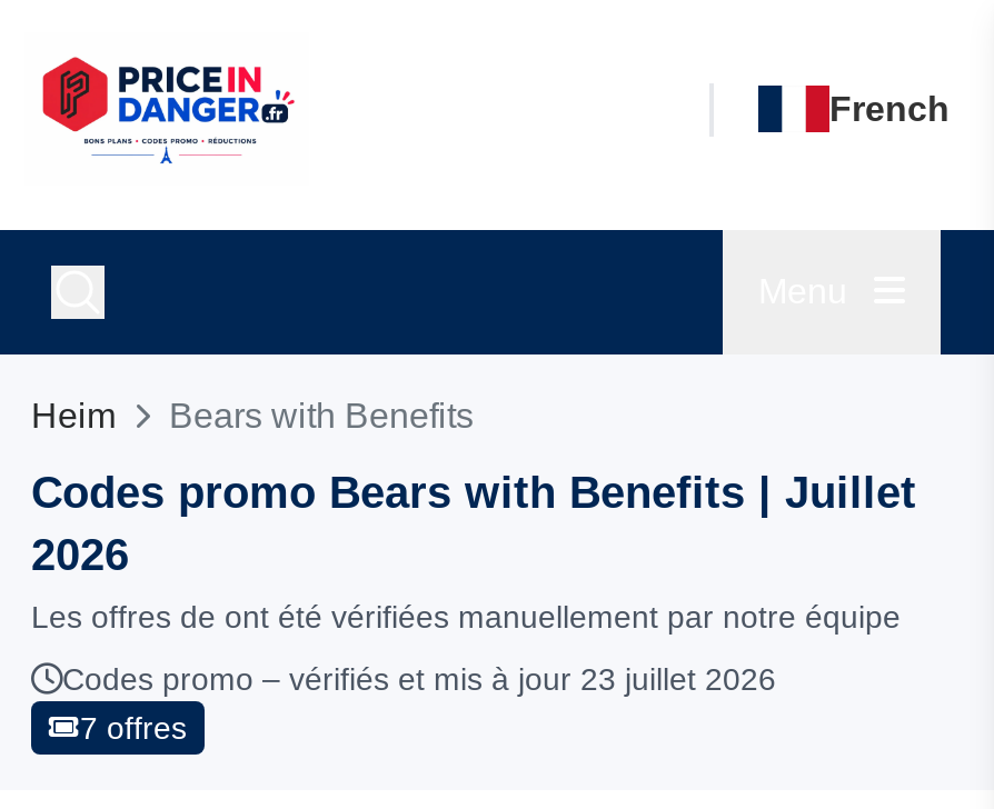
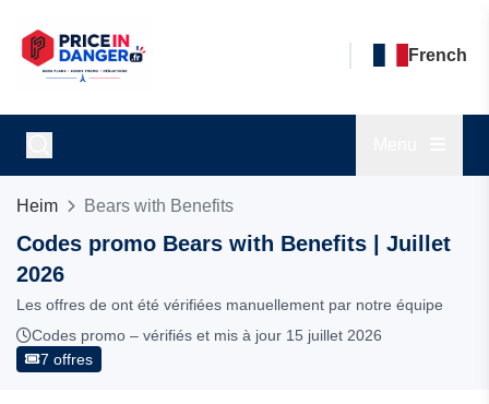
[62,661,776,697] Codes promo – vérifiés et mis à jour 23 juillet 2026 -> [32,327,382,344] Codes promo – vérifiés et mis à jour 15 juillet 2026

